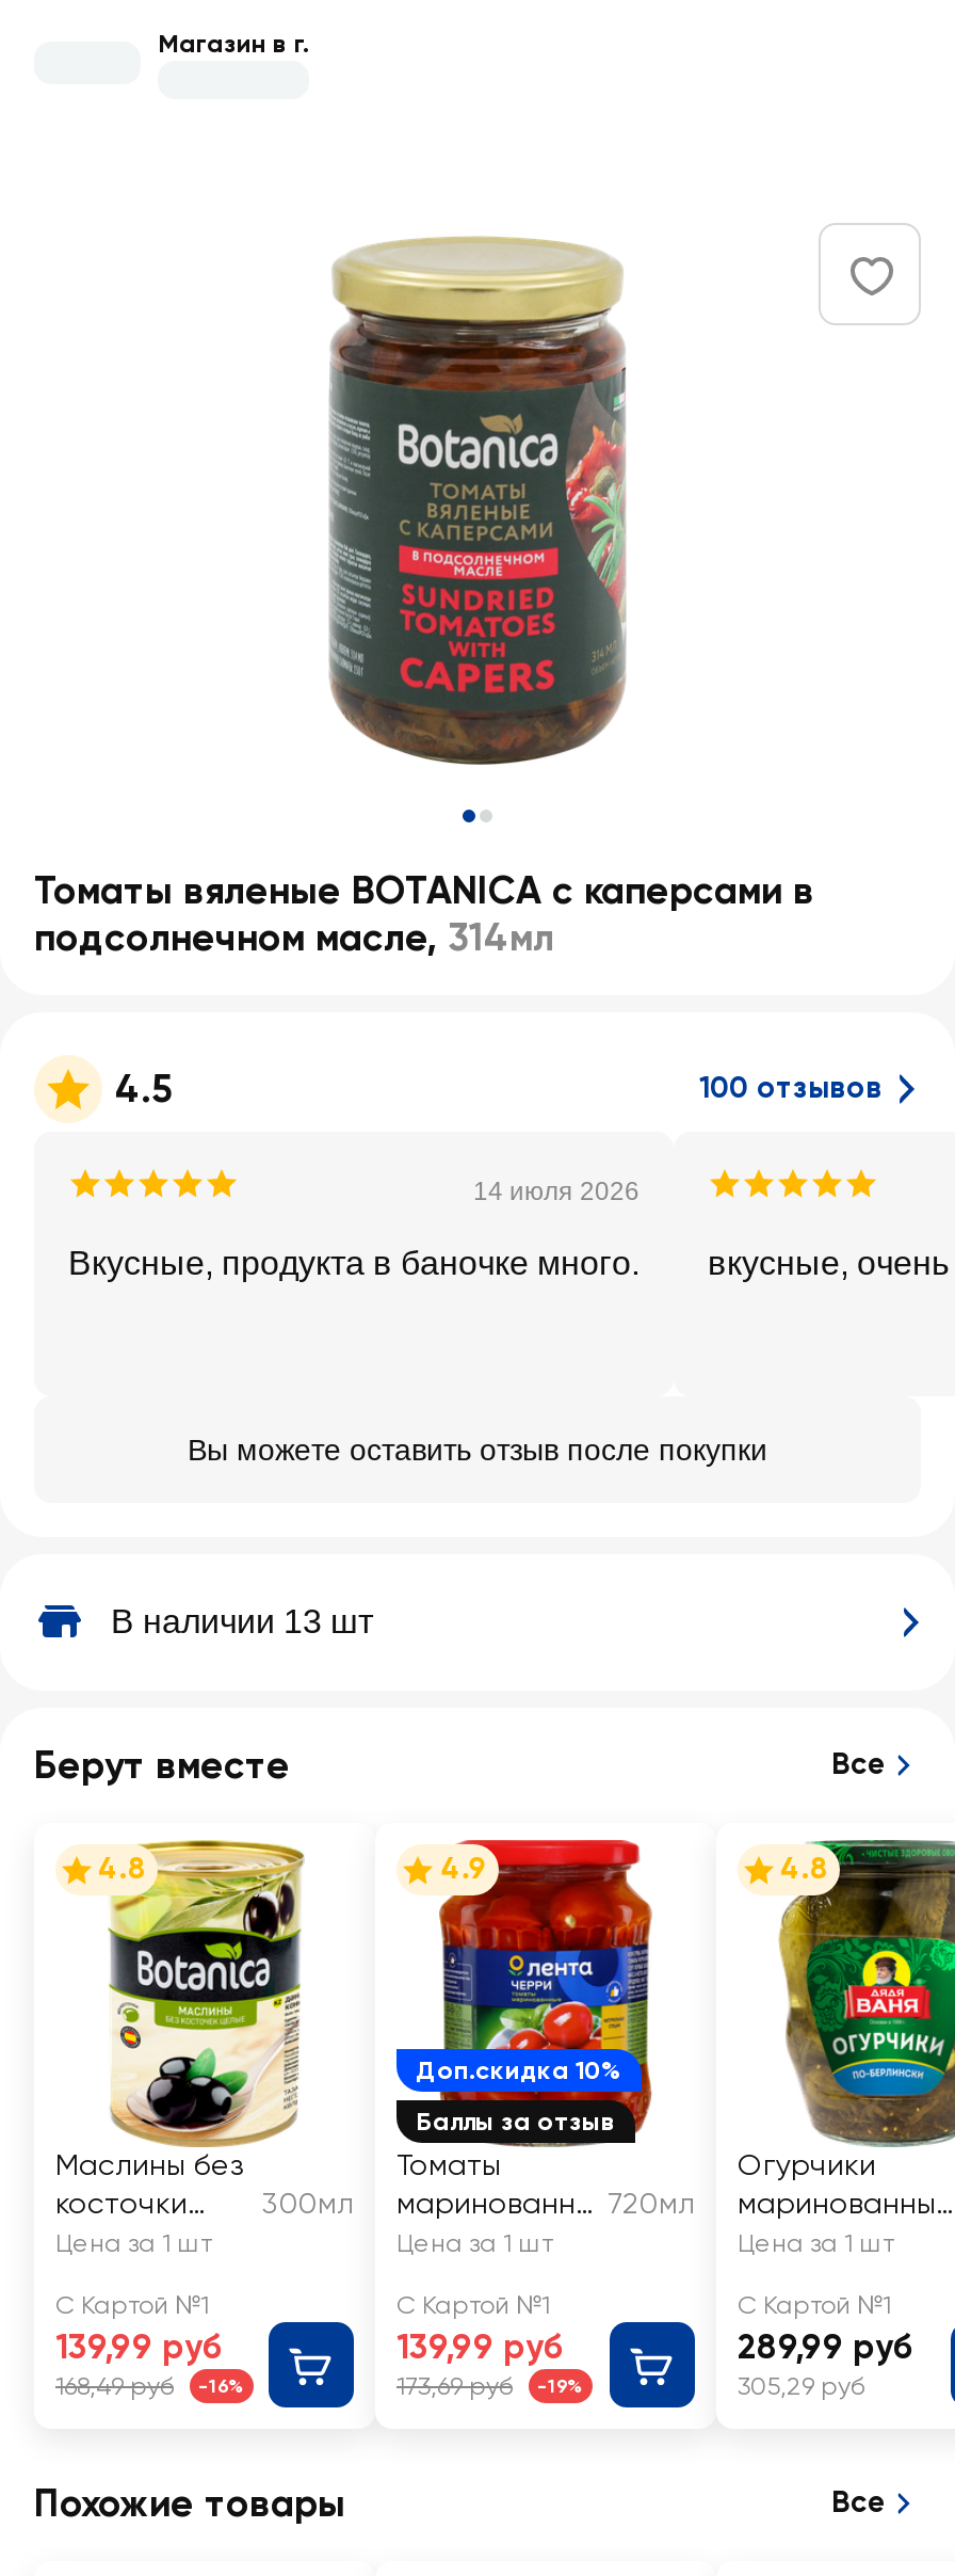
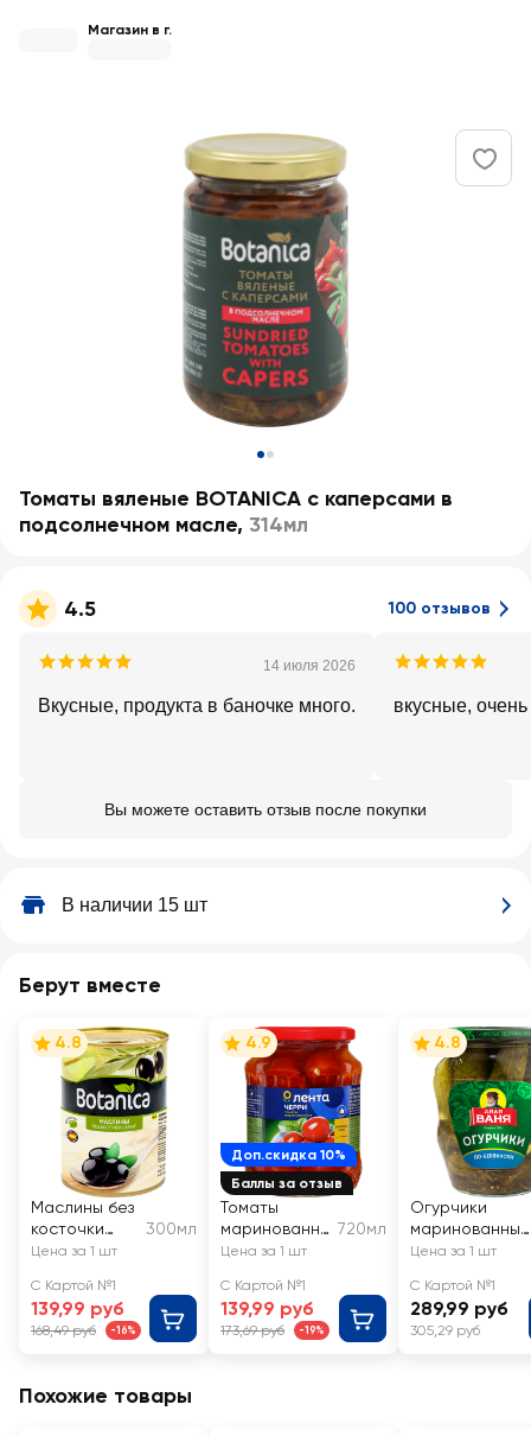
[111,1603,373,1639] В наличии 13 шт -> [62,895,207,915] В наличии 15 шт
[831,1746,887,1782] Все -> none
[831,2484,887,2521] Все -> none

